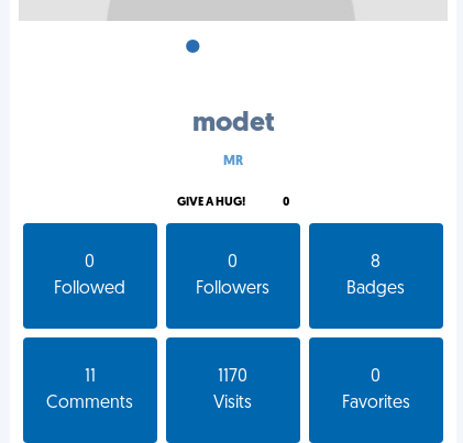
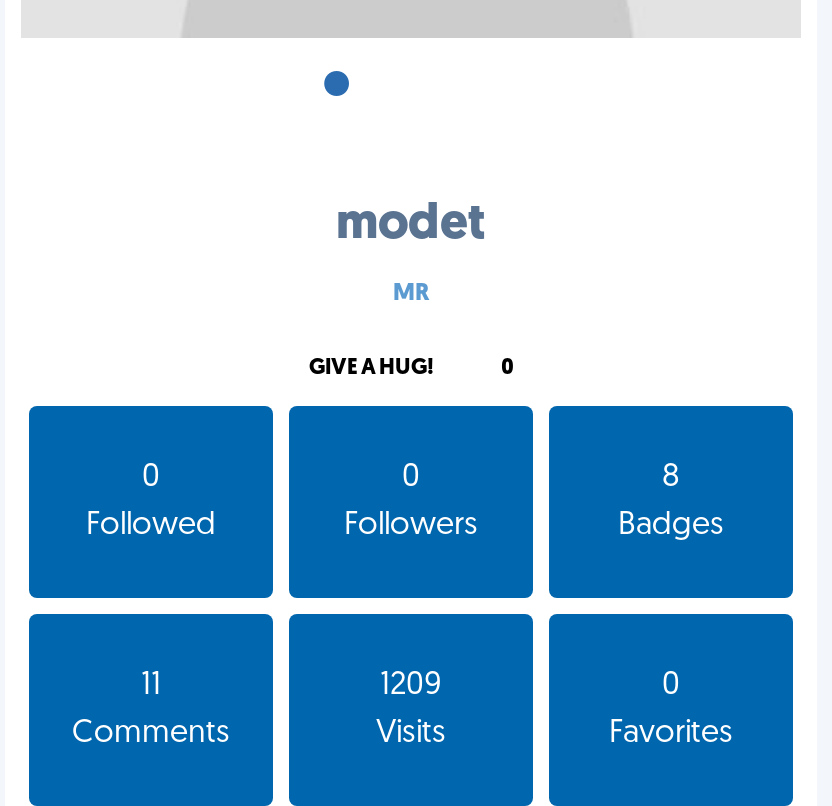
[218,368,248,386] 1170 -> [380,670,442,702] 1209

